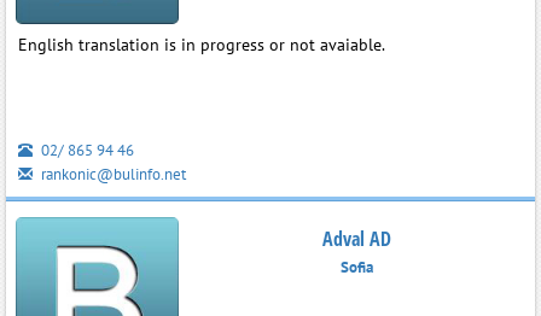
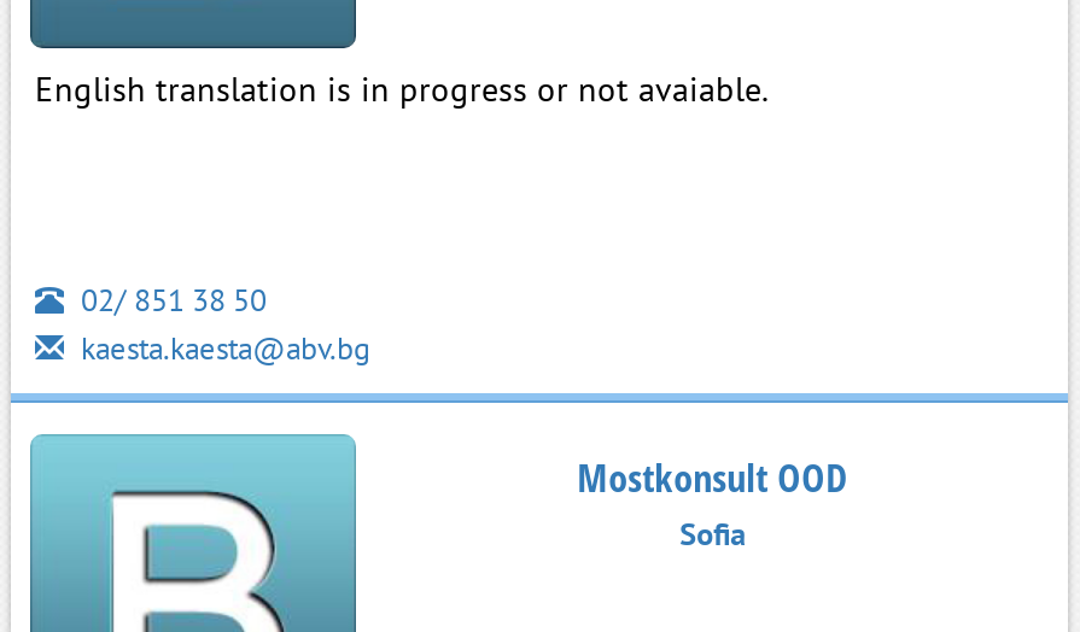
[37,140,186,184] 02/ 865 94 46 | rankonic@bulinfo.net -> [74,279,370,368] 02/ 851 38 50 | kaesta.kaesta@abv.bg
[323,225,391,252] Adval AD -> [577,450,847,503] Mostkonsult OOD

